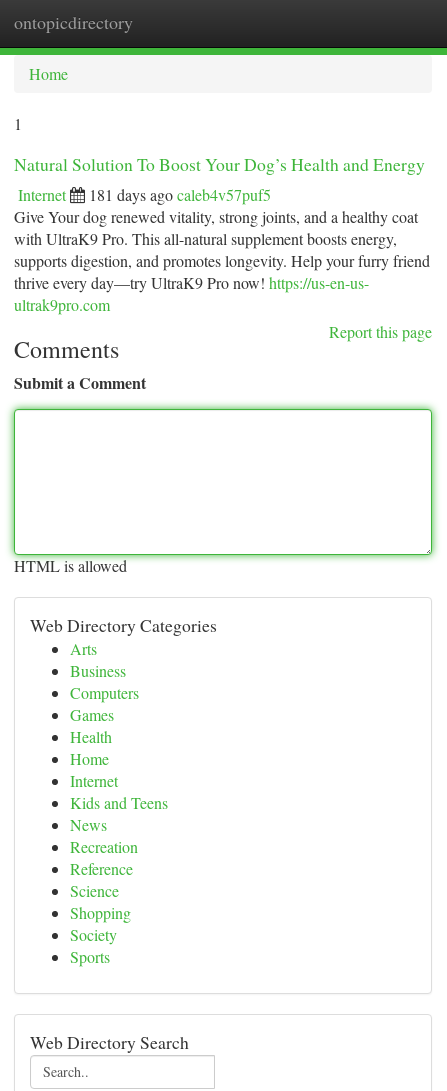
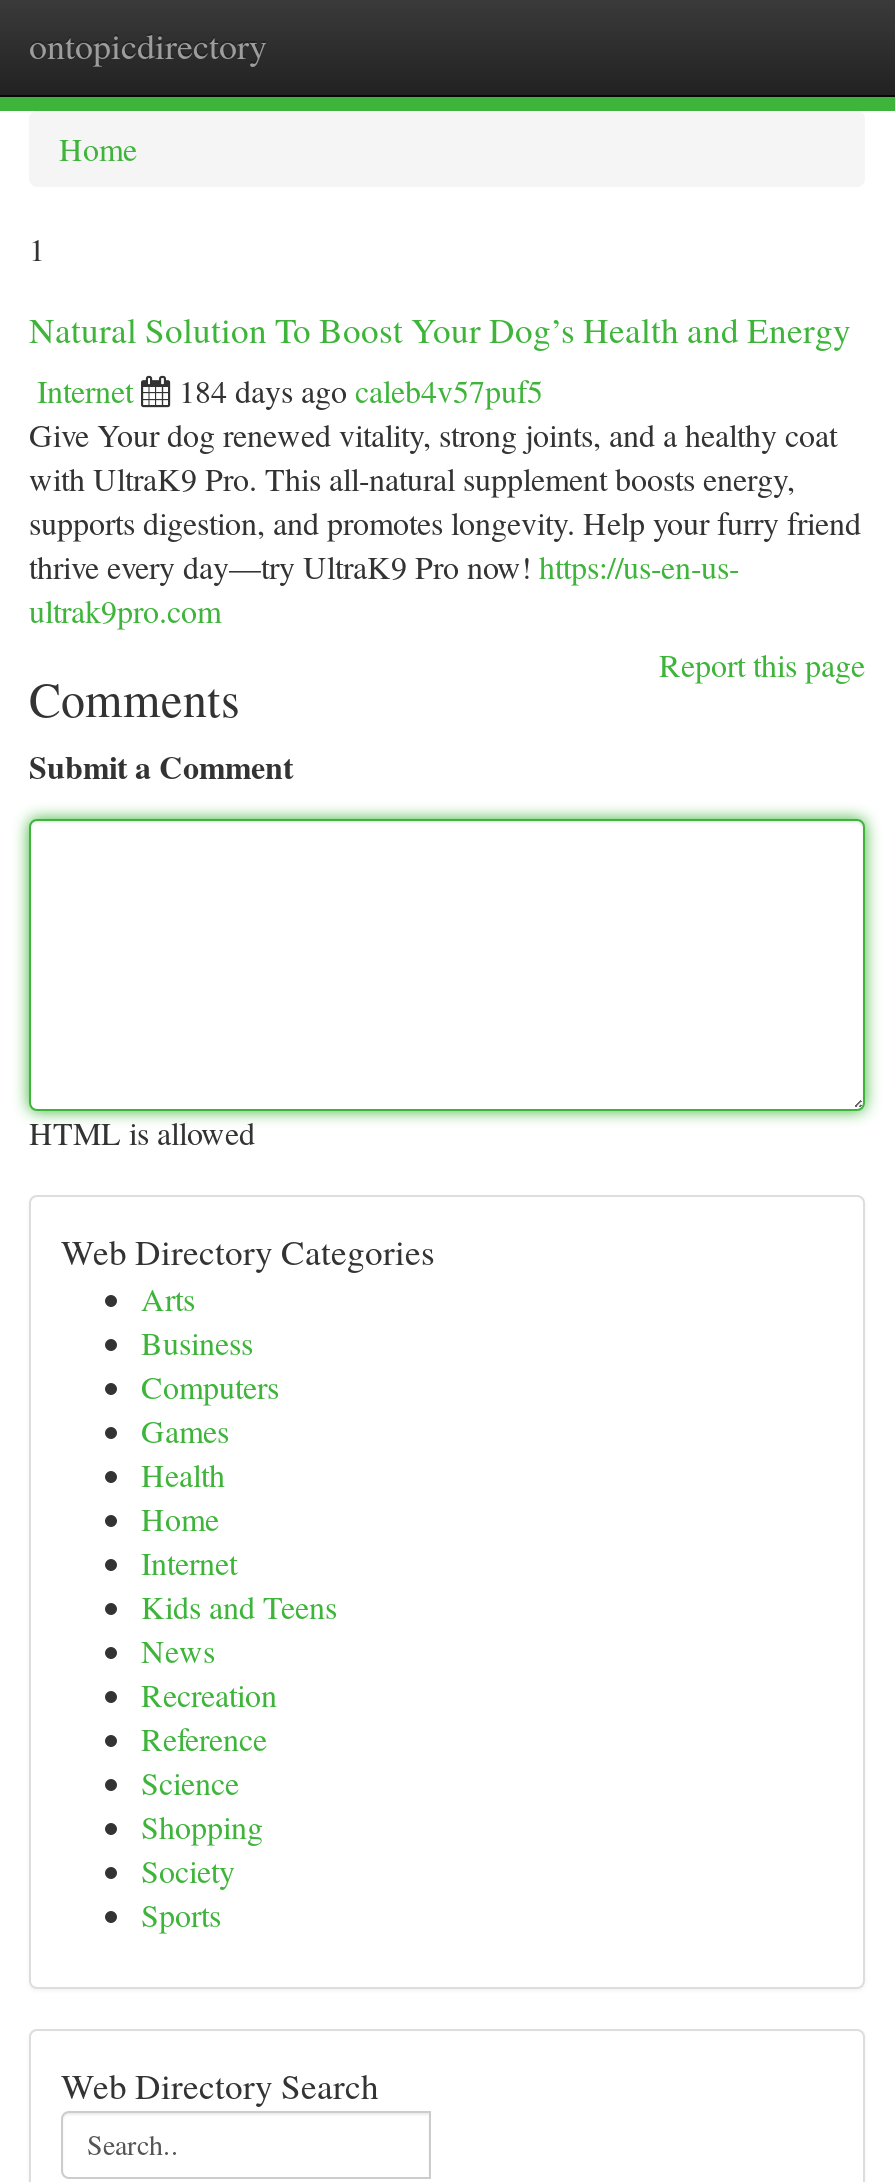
[89,184,271,205] 181 days ago caleb4v57puf5 -> [179,369,543,411] 184 days ago caleb4v57puf5

